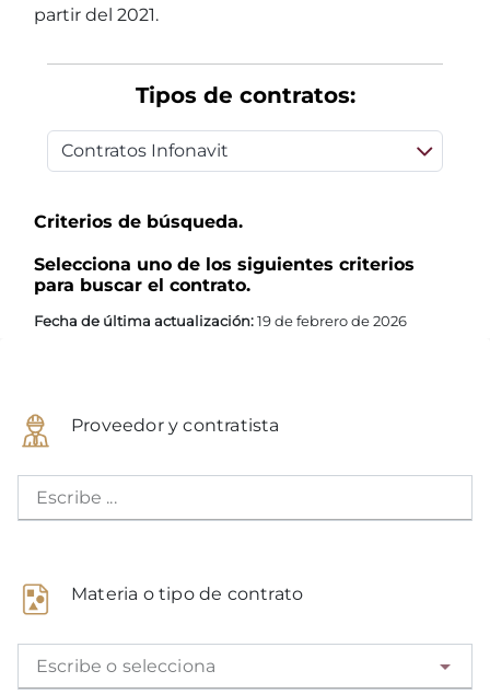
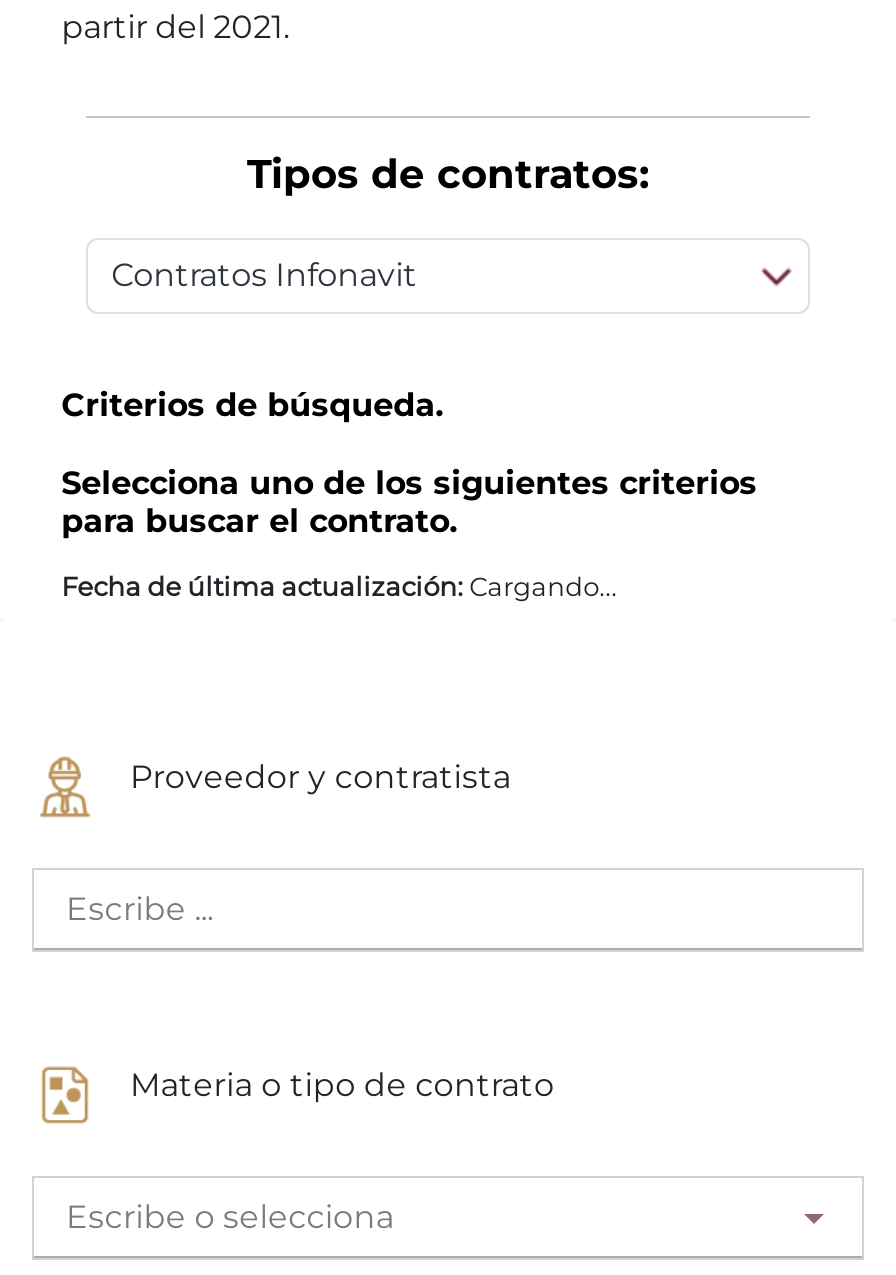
[34,312,407,329] Fecha de última actualización: 19 de febrero de 2026 -> [61,570,617,602] Fecha de última actualización: Cargando...

